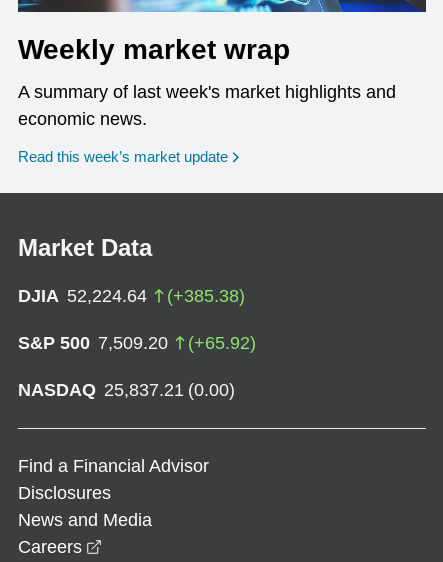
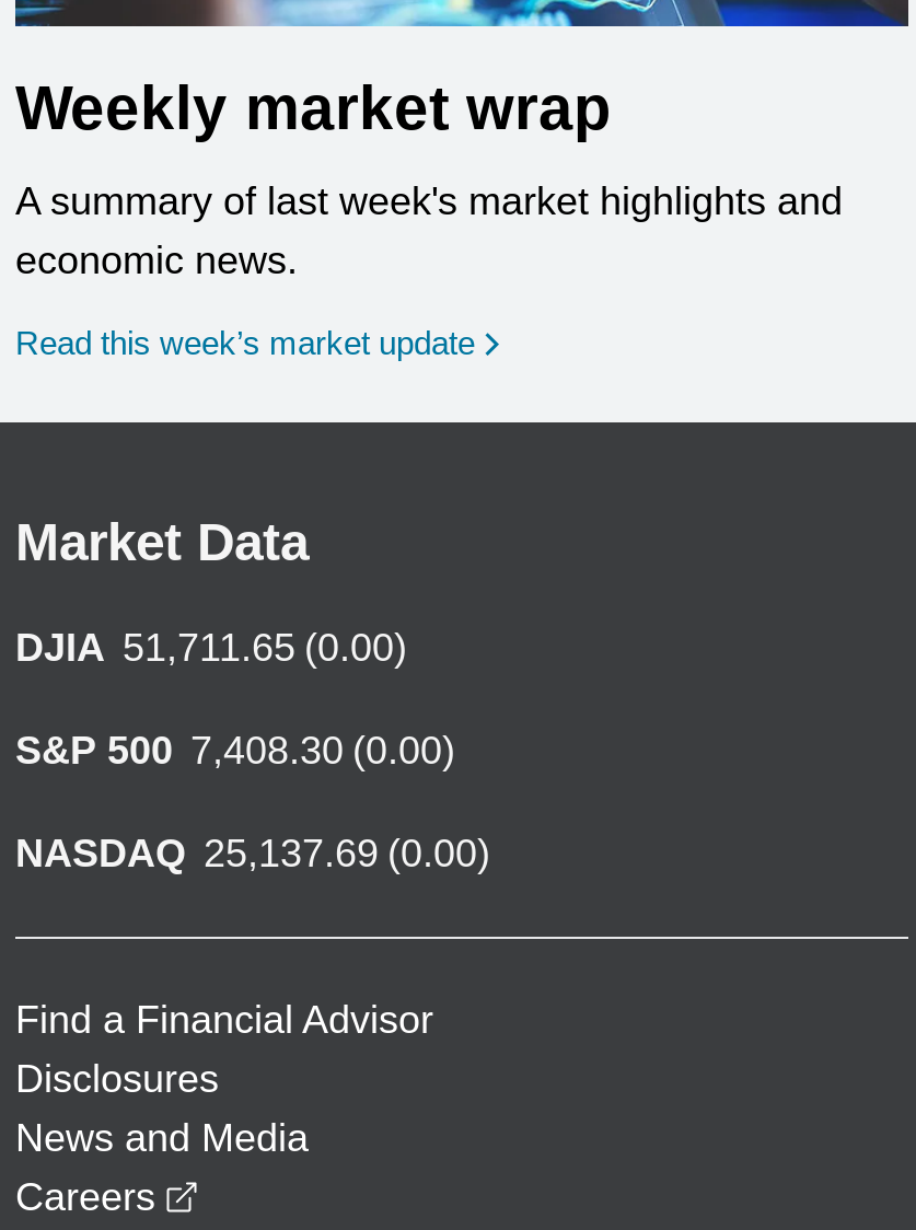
[18,286,245,306] DJIA 52,224.64 | (+385.38) -> [15,626,407,669] DJIA 51,711.65 (0.00)
[18,333,256,353] S&P 500 7,509.20 | (+65.92) -> [15,728,455,772] S&P 500 7,408.30 (0.00)
[18,380,235,400] NASDAQ 25,837.21 (0.00) -> [15,831,490,875] NASDAQ 25,137.69 (0.00)

